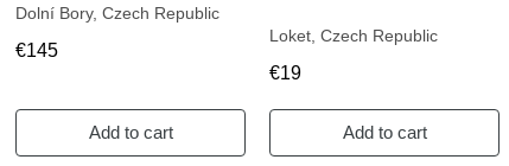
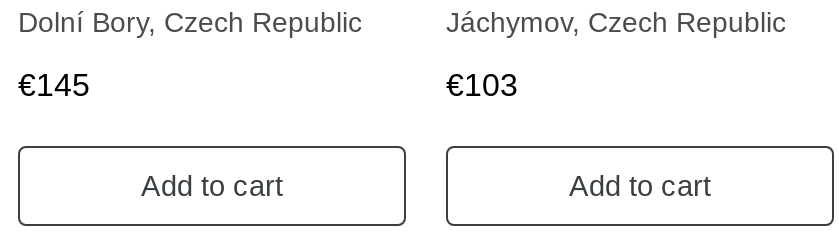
[269,26,438,45] Loket, Czech Republic -> [446,6,786,38] Jáchymov, Czech Republic
[269,63,301,83] €19 -> [446,68,518,102] €103

